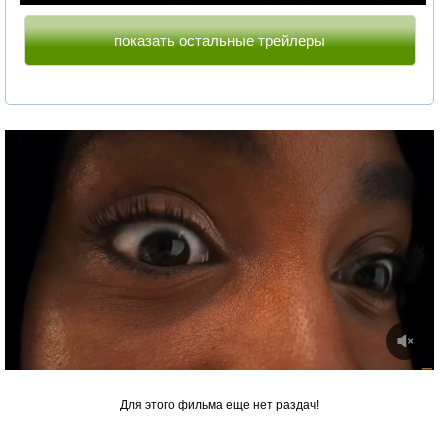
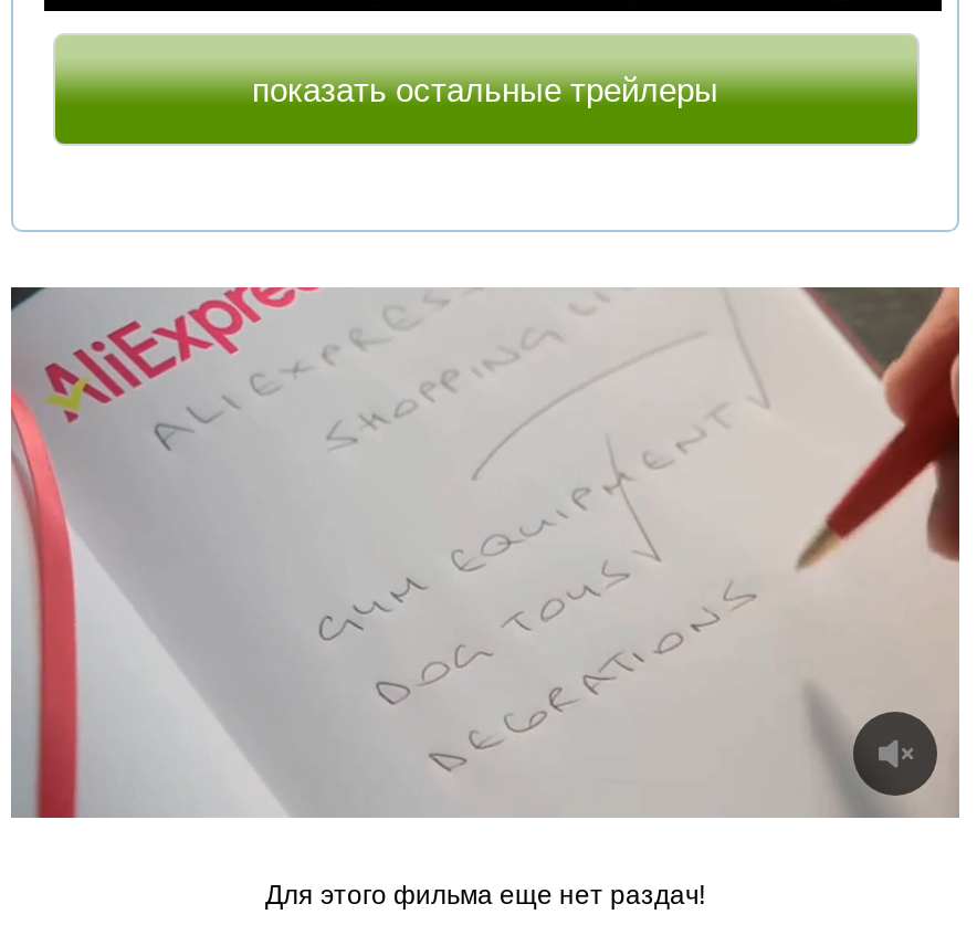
[4,129,435,371] [image] -> [9,285,962,820] [image]

